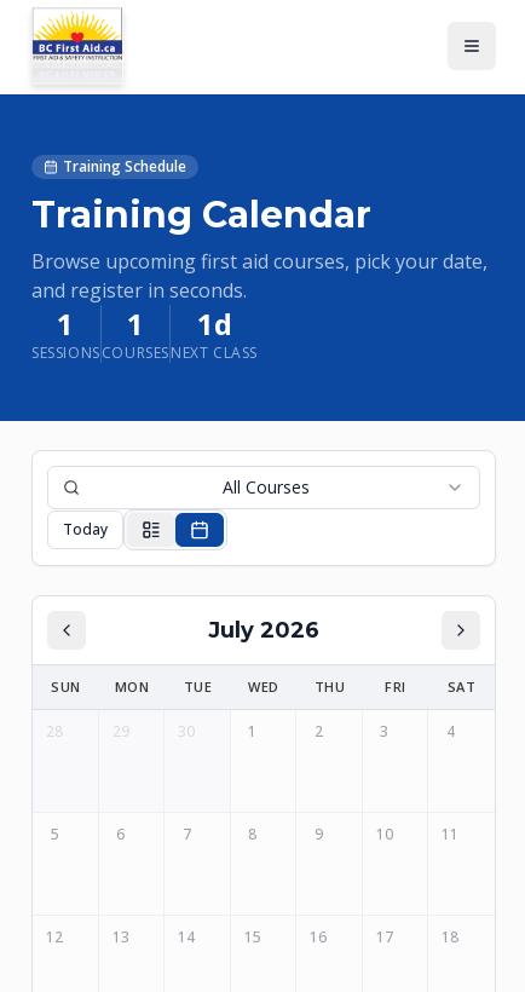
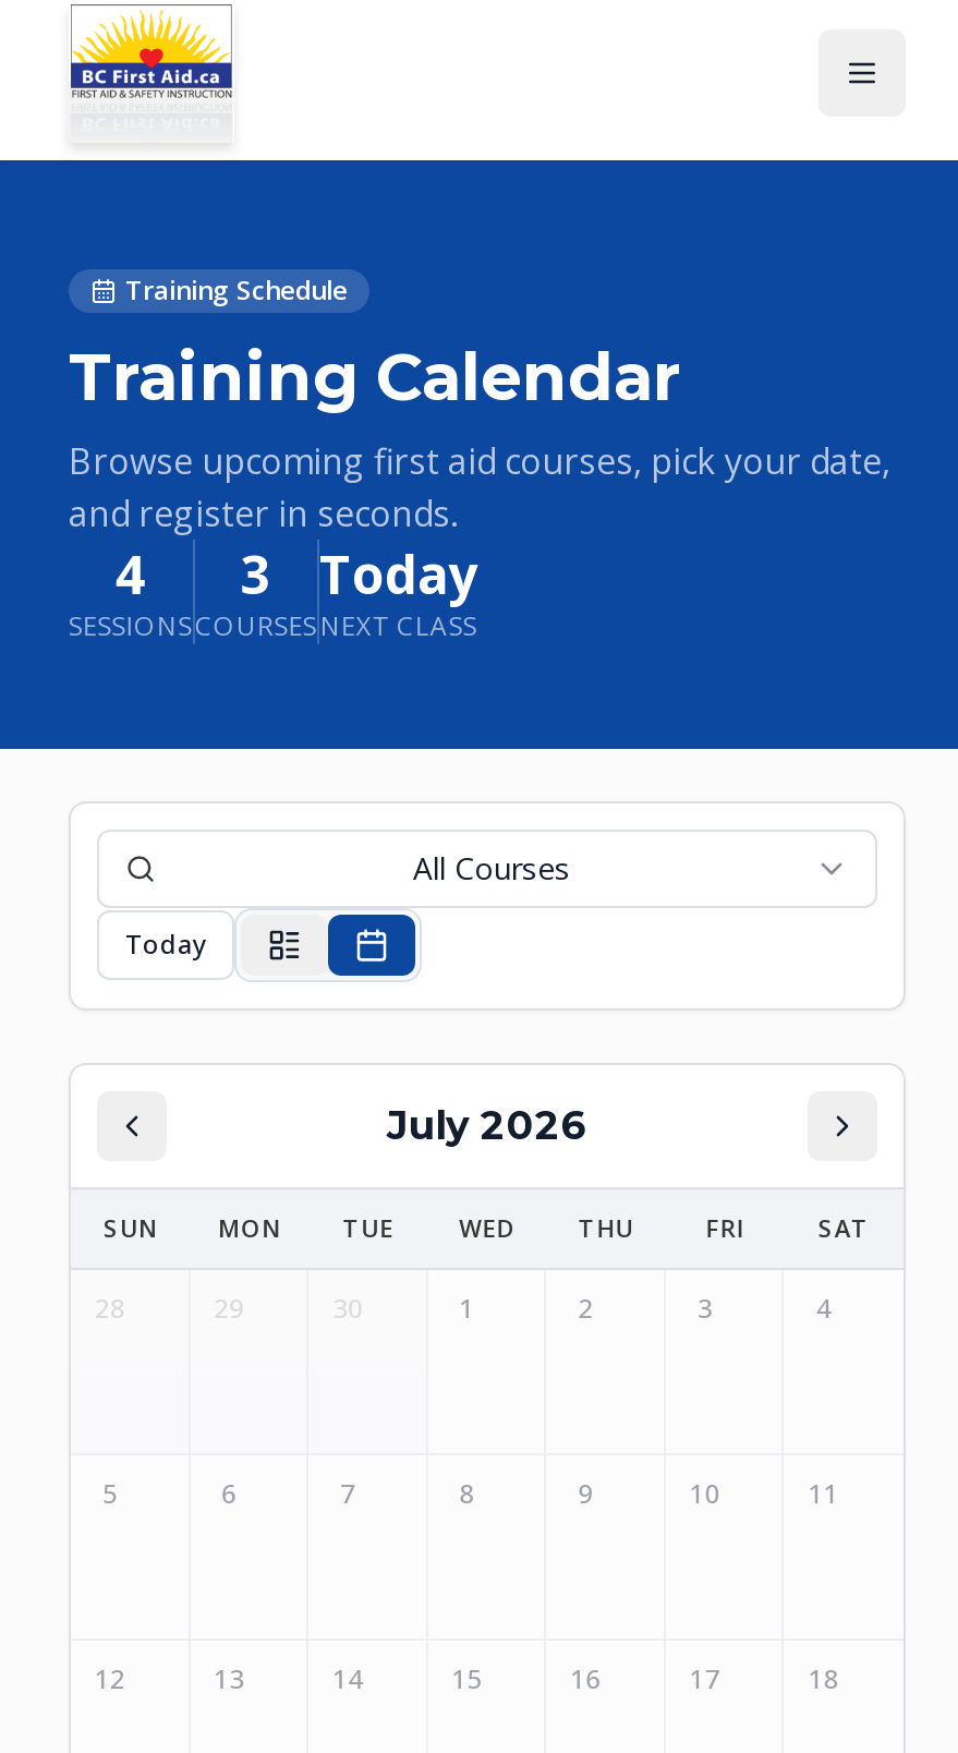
[57,304,74,344] 1 -> [115,537,146,609] 4
[127,304,144,344] 1 -> [241,537,271,609] 3
[197,304,232,344] 1d -> [319,537,478,609] Today

